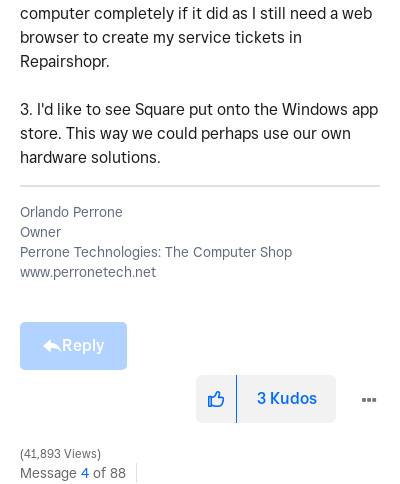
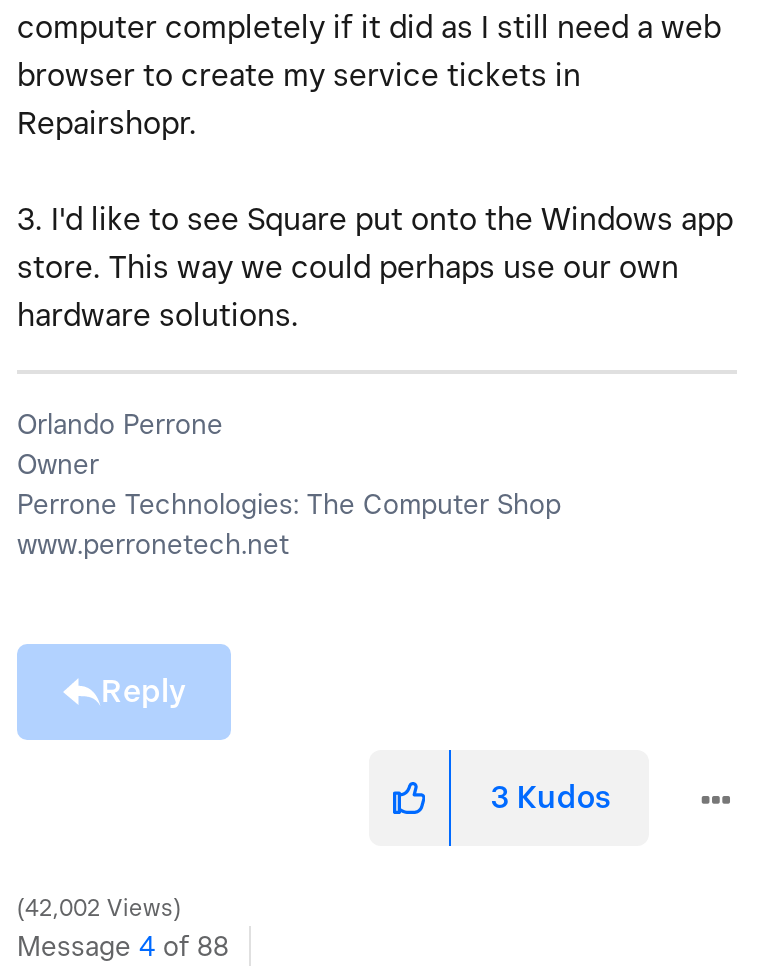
[21,447,100,461] 41,893 Views -> [19,894,179,922] 42,002 Views

